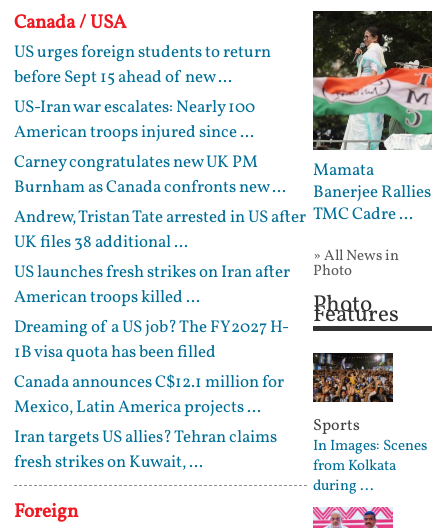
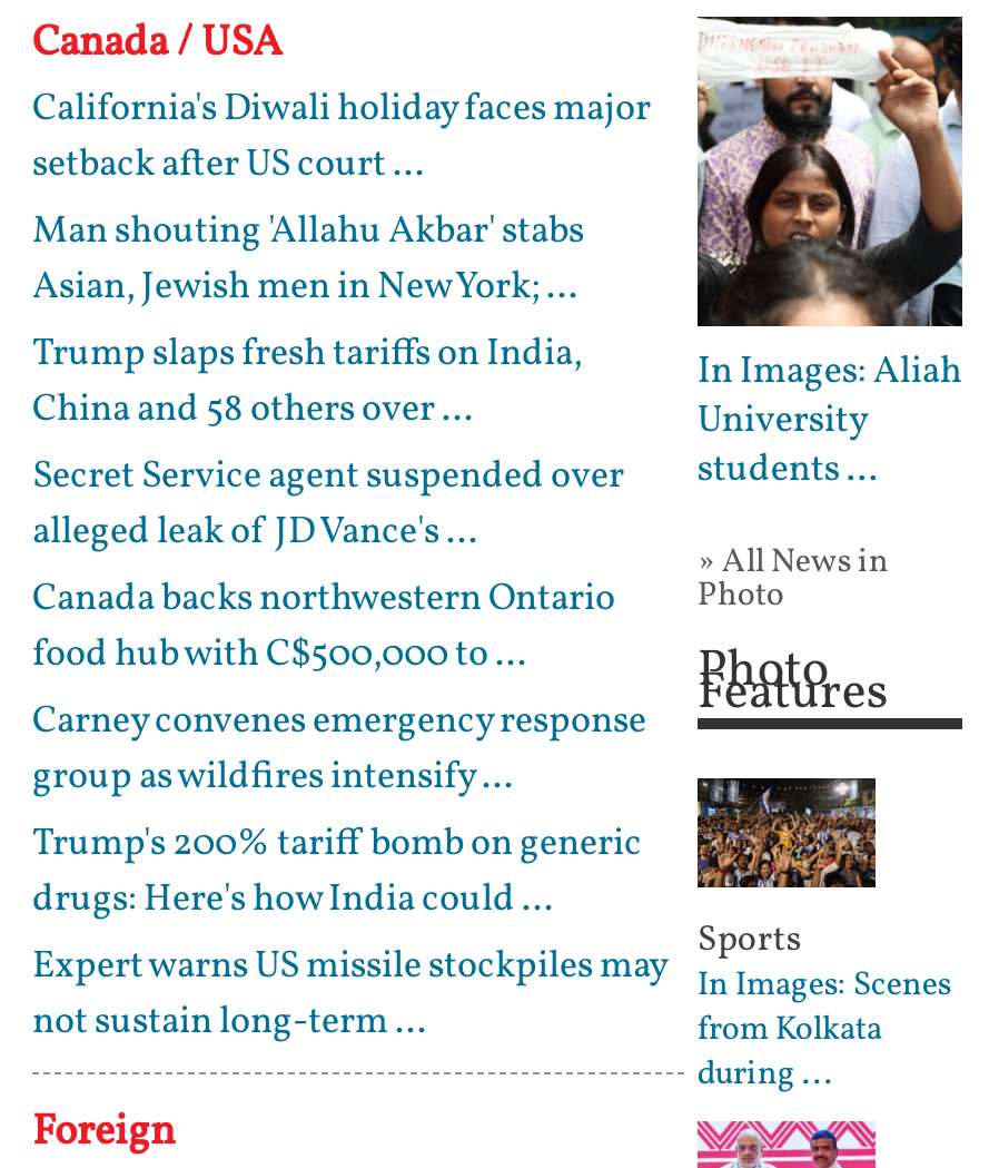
[312,11,433,226] [image] | Mamata | Banerjee Rallies | TMC Cadre ... -> [695,17,965,496] [image] | In Images: Aliah | University | students ...
[14,41,306,474] US urges foreign students to return | before Sept 15 ahead of new ... | US-Iran war escalates: Nearly 100 | American troops injured since ... | Carney congratulates new UK PM | Burnham as Canada confronts new ... | Andrew, Tristan Tate arrested in US after | UK files 38 additional ... | US launches fresh strikes on Iran after | American troops killed ... | Dreaming of a US job? The FY2027 H- | 1B visa quota has been filled | Canada announces C$12.1 million for | Mexico, Latin America projects ... | Iran targets US allies? Tehran claims | fresh strikes on Kuwait, ... -> [32,84,666,1048] California's Diwali holiday faces major | setback after US court ... | Man shouting 'Allahu Akbar' stabs | Asian, Jewish men in New York; ... | Trump slaps fresh tariffs on India, | China and 58 others over ... | Secret Service agent suspended over | alleged leak of JD Vance's ... | Canada backs northwestern Ontario | food hub with C$500,000 to ... | Carney convenes emergency response | group as wildfires intensify ... | Trump's 200% tariff bomb on generic | drugs: Here's how India could ... | Expert warns US missile stockpiles may | not sustain long-term ...

